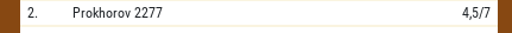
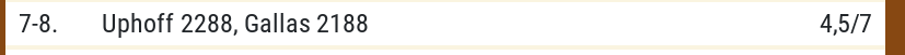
[27,5,163,21] 2. | Prokhorov 2277 -> [19,9,369,39] 7-8. | Uphoff 2288, Gallas 2188

